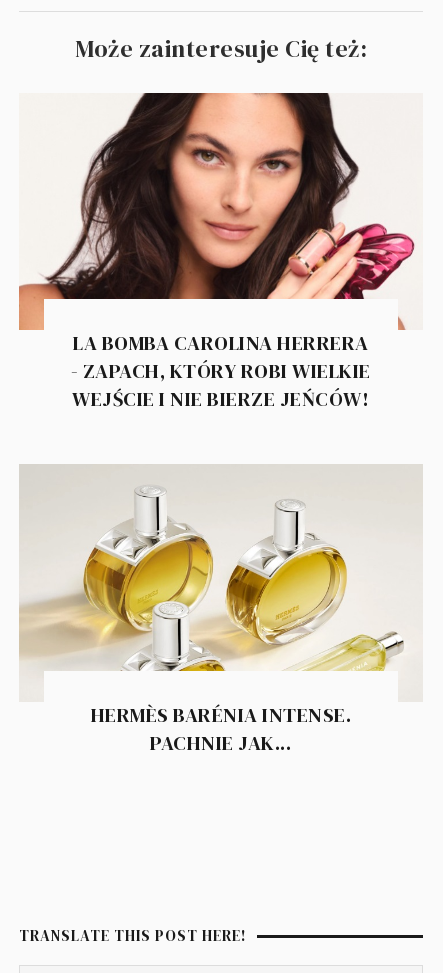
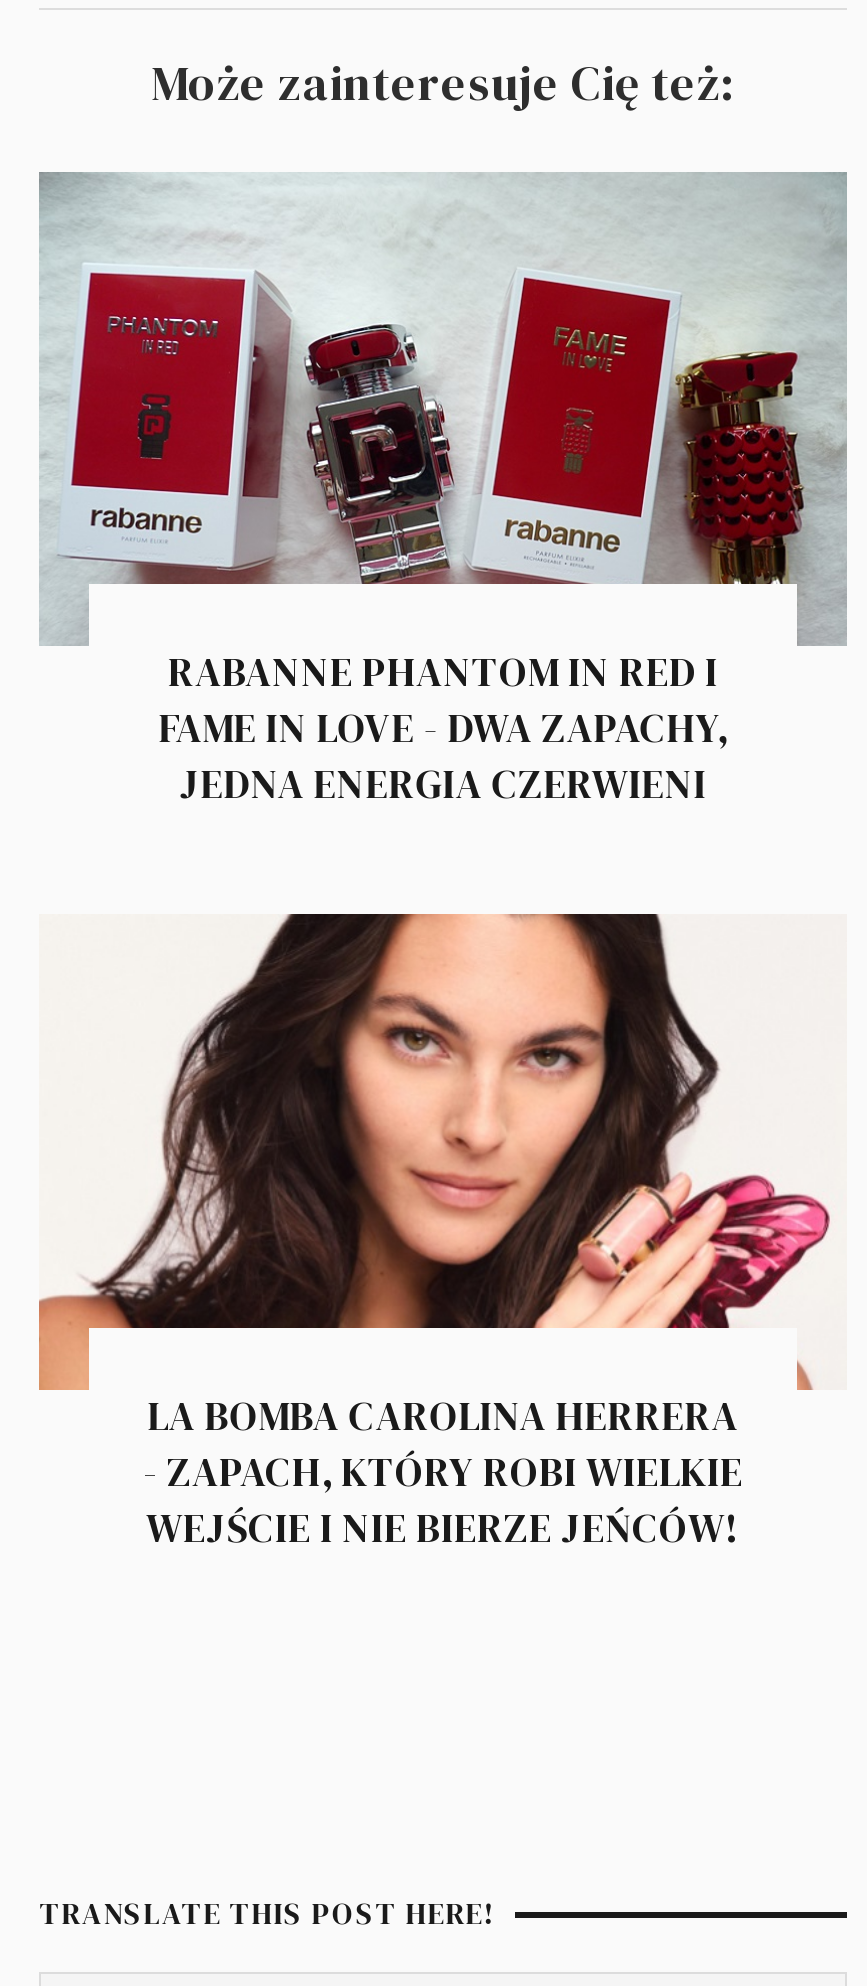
none -> [37,172,847,813] [image] | RABANNE PHANTOM IN RED I | FAME IN LOVE - DWA ZAPACHY, | JEDNA ENERGIA CZERWIENI
moved [19,90,419,413] -> [39,910,839,1556]: [image] | LA BOMBA CAROLINA HERRERA | - ZAPACH, KTÓRY ROBI WIELKIE | WEJŚCIE I NIE BIERZE JEŃCÓW!
[19,464,414,757] [image] | HERMÈS BARÉNIA INTENSE. | PACHNIE JAK... -> none

